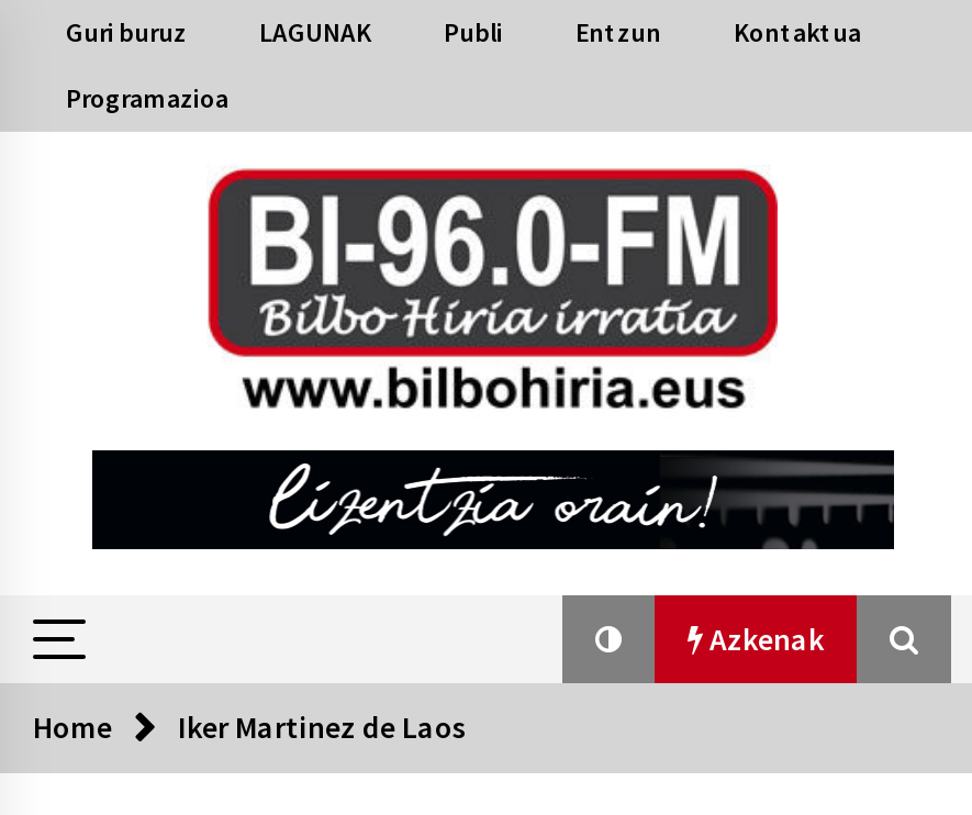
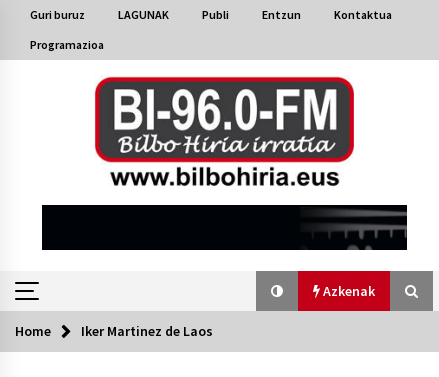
[268,461,718,538] [image] -> none

